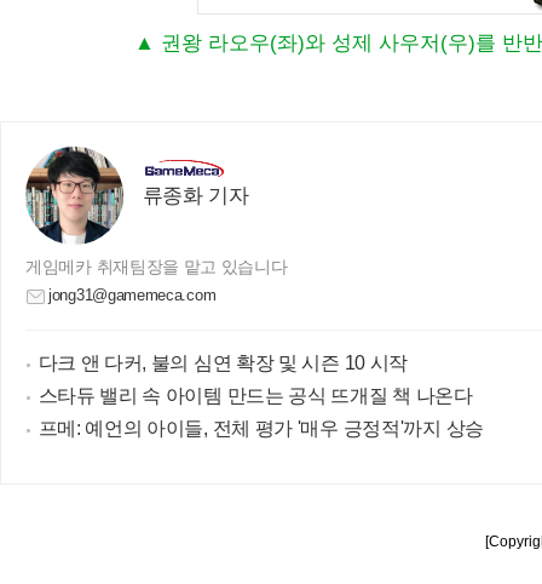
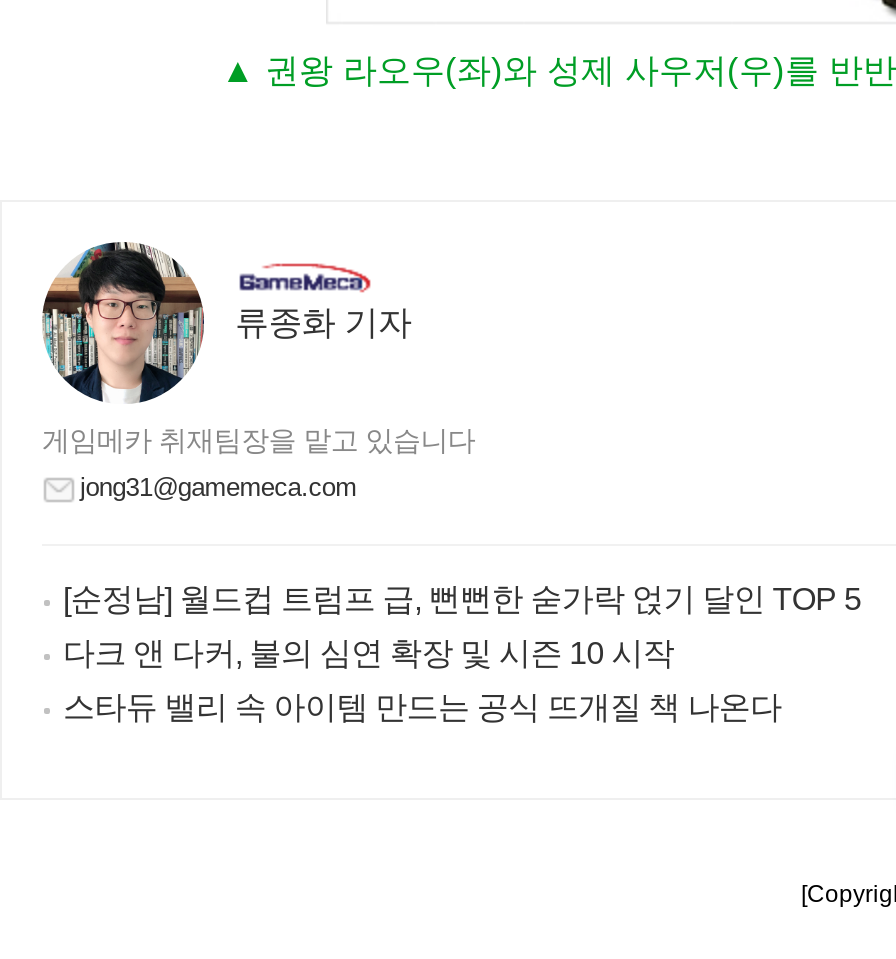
none -> [63,582,861,616] [순정남] 월드컵 트럼프 급, 뻔뻔한 숟가락 얹기 달인 TOP 5
moved [38,352,473,406] -> [63,636,782,724]: 다크 앤 다커, 불의 심연 확장 및 시즌 10 시작 | 스타듀 밸리 속 아이템 만드는 공식 뜨개질 책 나온다
[38,418,484,438] 프메: 예언의 아이들, 전체 평가 '매우 긍정적'까지 상승 -> none

